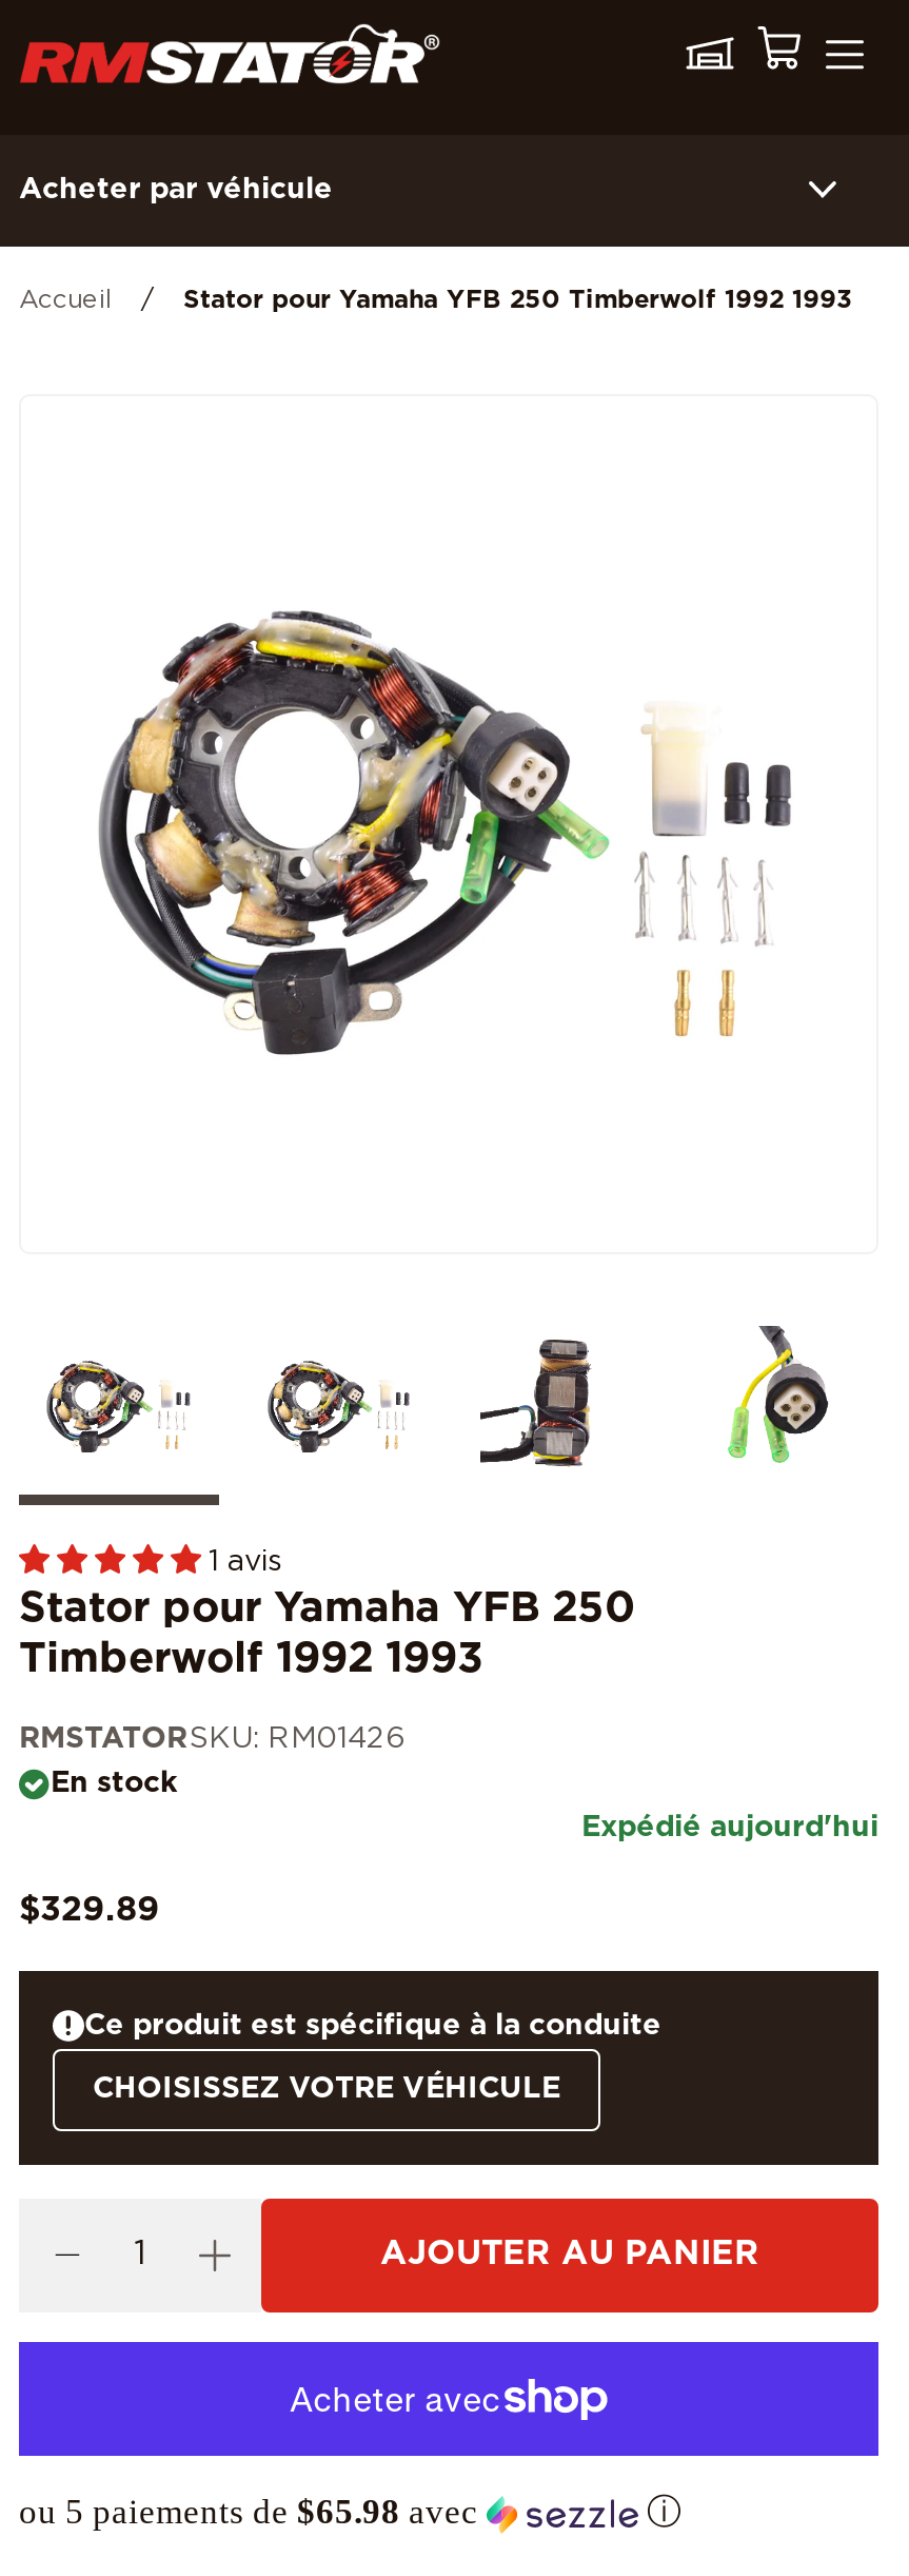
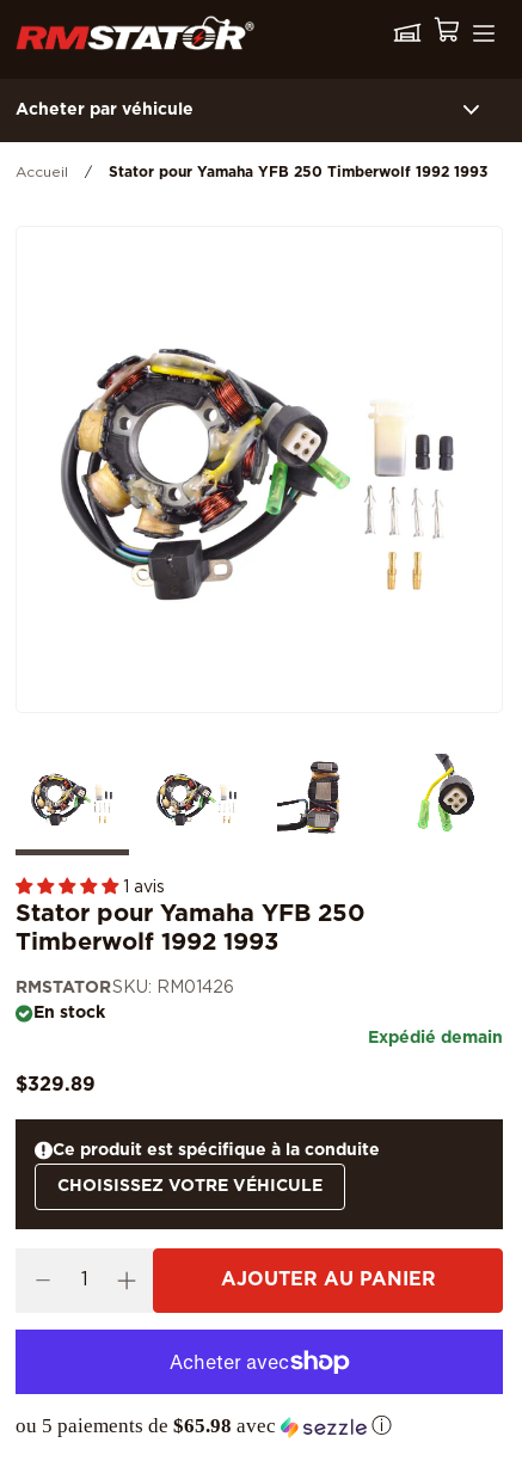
[581,1812,878,1841] Expédié aujourd'hui -> [368,1029,503,1046] Expédié demain

